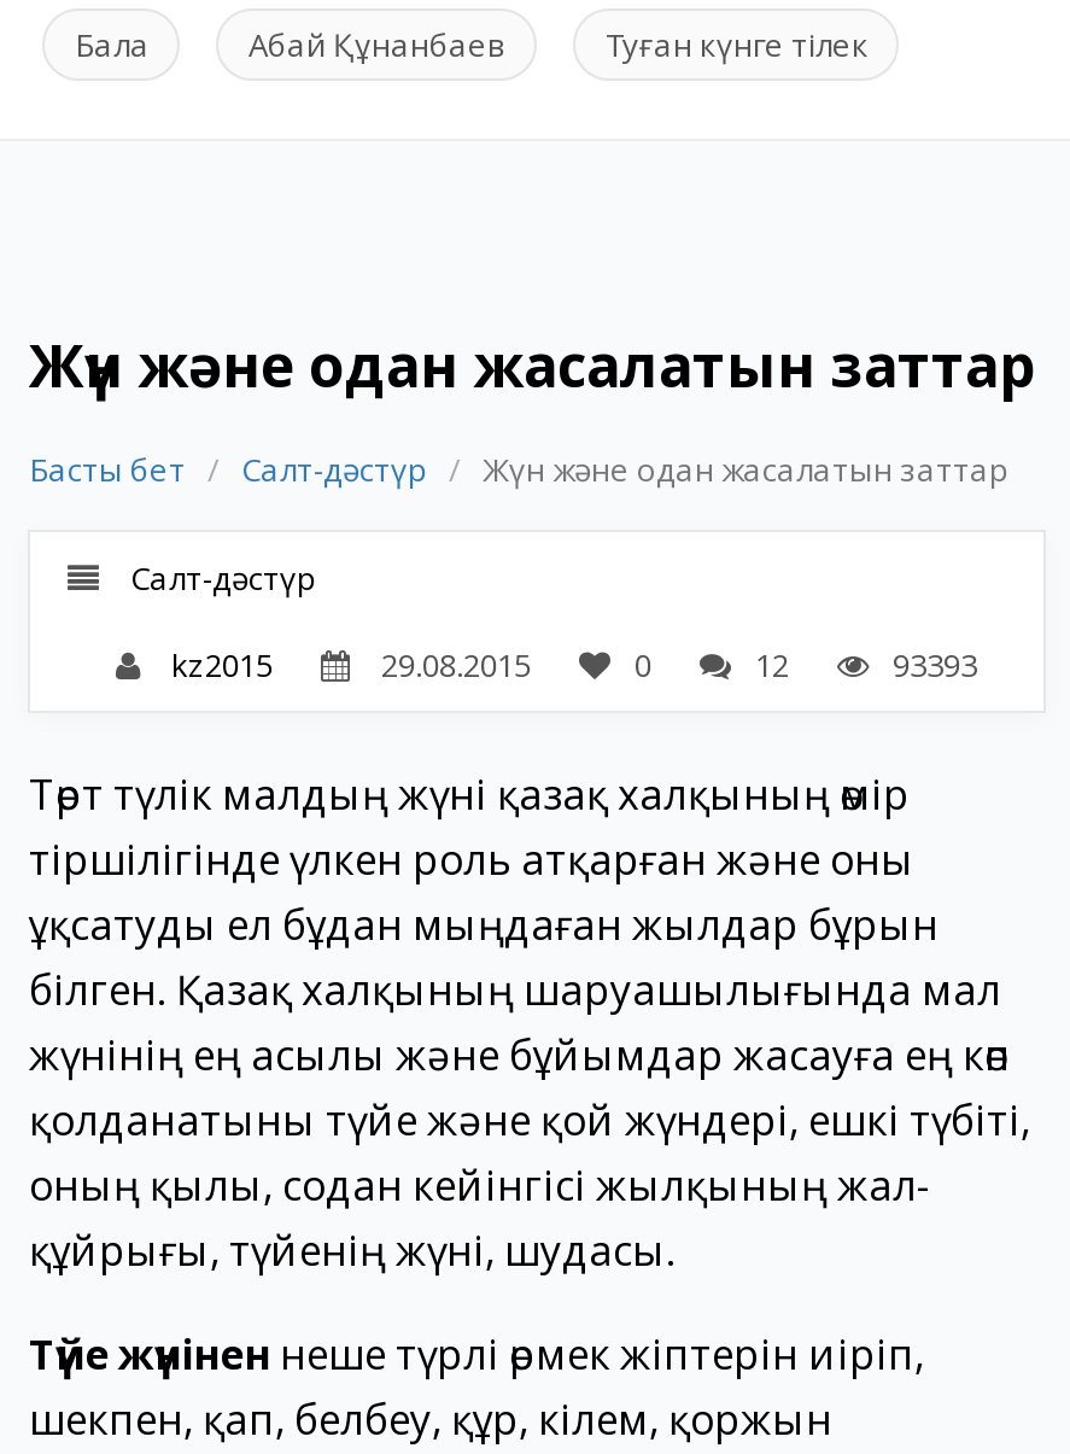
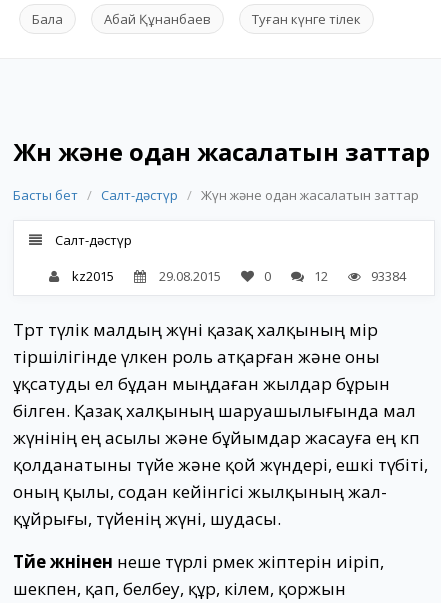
[892,643,977,687] 93393 -> [371,267,406,285] 93384

